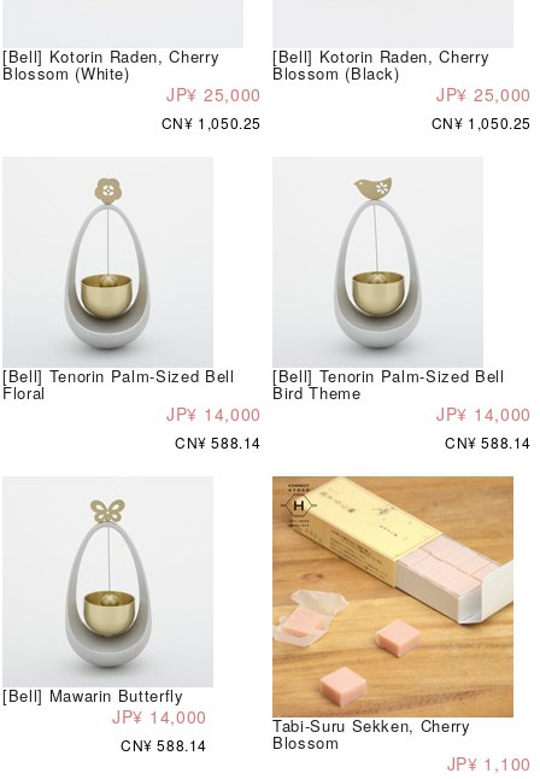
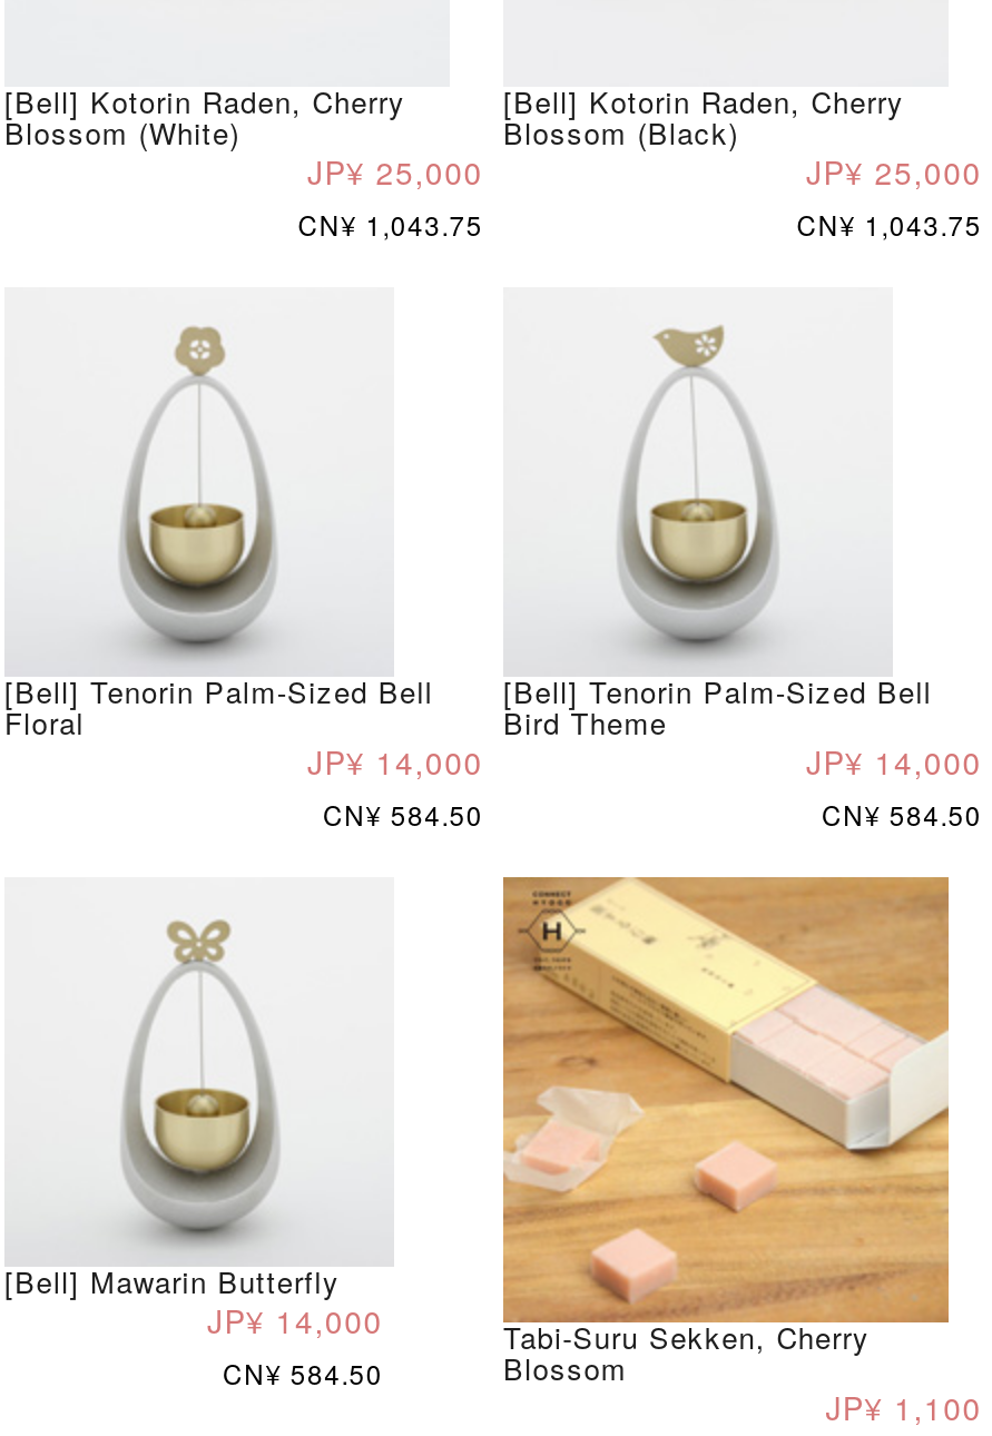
[161,112,262,132] CN¥ 1,050.25 -> [298,204,483,242] CN¥ 1,043.75
[431,112,532,132] CN¥ 1,050.25 -> [797,204,982,242] CN¥ 1,043.75
[175,431,262,452] CN¥ 588.14 -> [323,794,483,832] CN¥ 584.50
[445,431,532,452] CN¥ 588.14 -> [822,794,982,832] CN¥ 584.50
[121,734,207,755] CN¥ 588.14 -> [223,1353,383,1391] CN¥ 584.50

